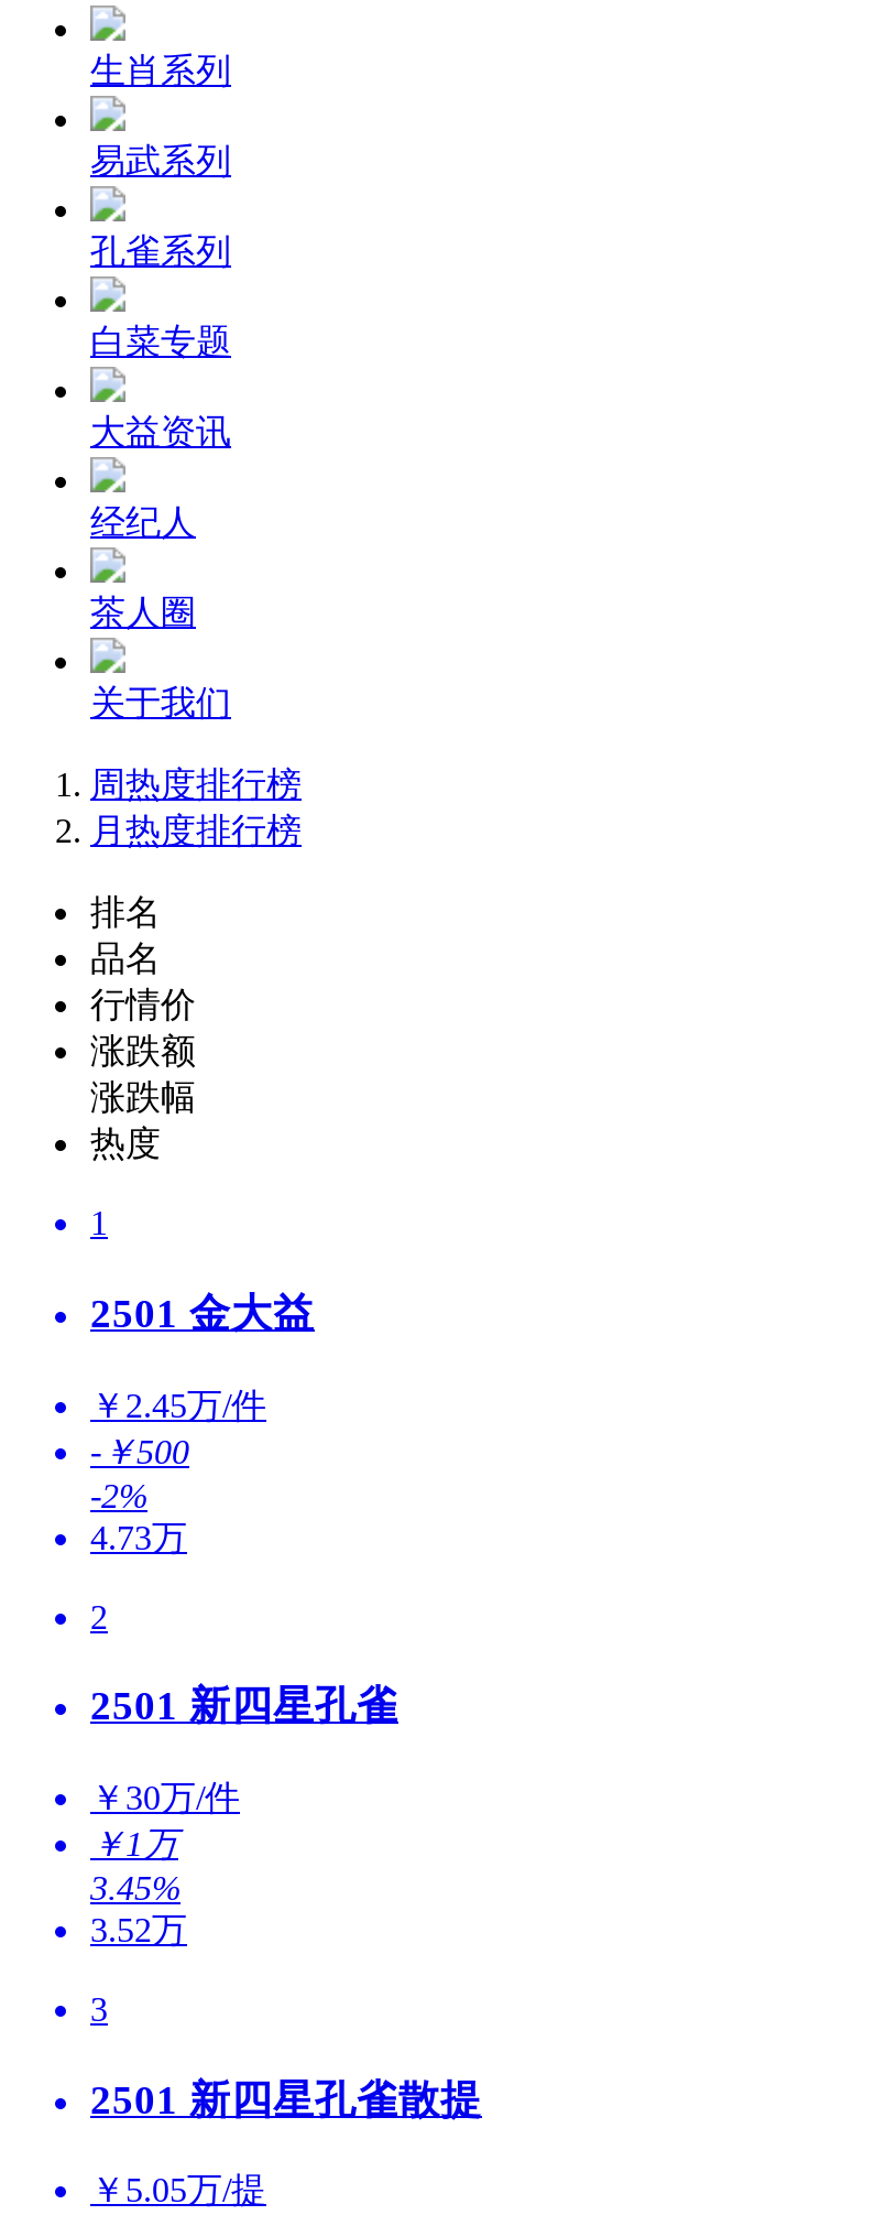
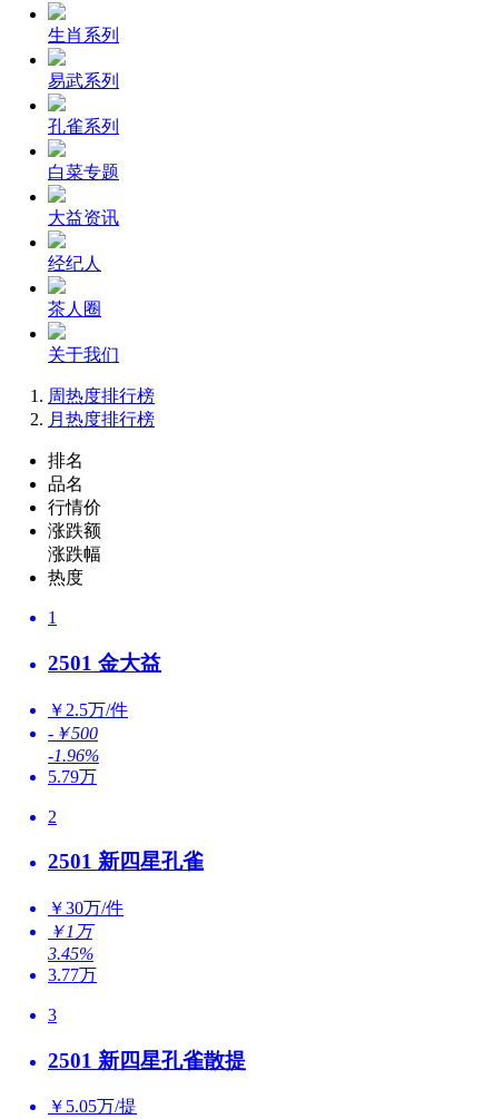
[90,1386,266,1423] ￥2.45万/件 -> [48,700,128,719] ￥2.5万/件
[90,1476,147,1514] -2% -> [48,746,99,764] -1.96%
[90,1518,187,1555] 4.73万 -> [48,767,97,786] 5.79万
[90,1911,187,1948] 3.52万 -> [48,965,97,984] 3.77万

